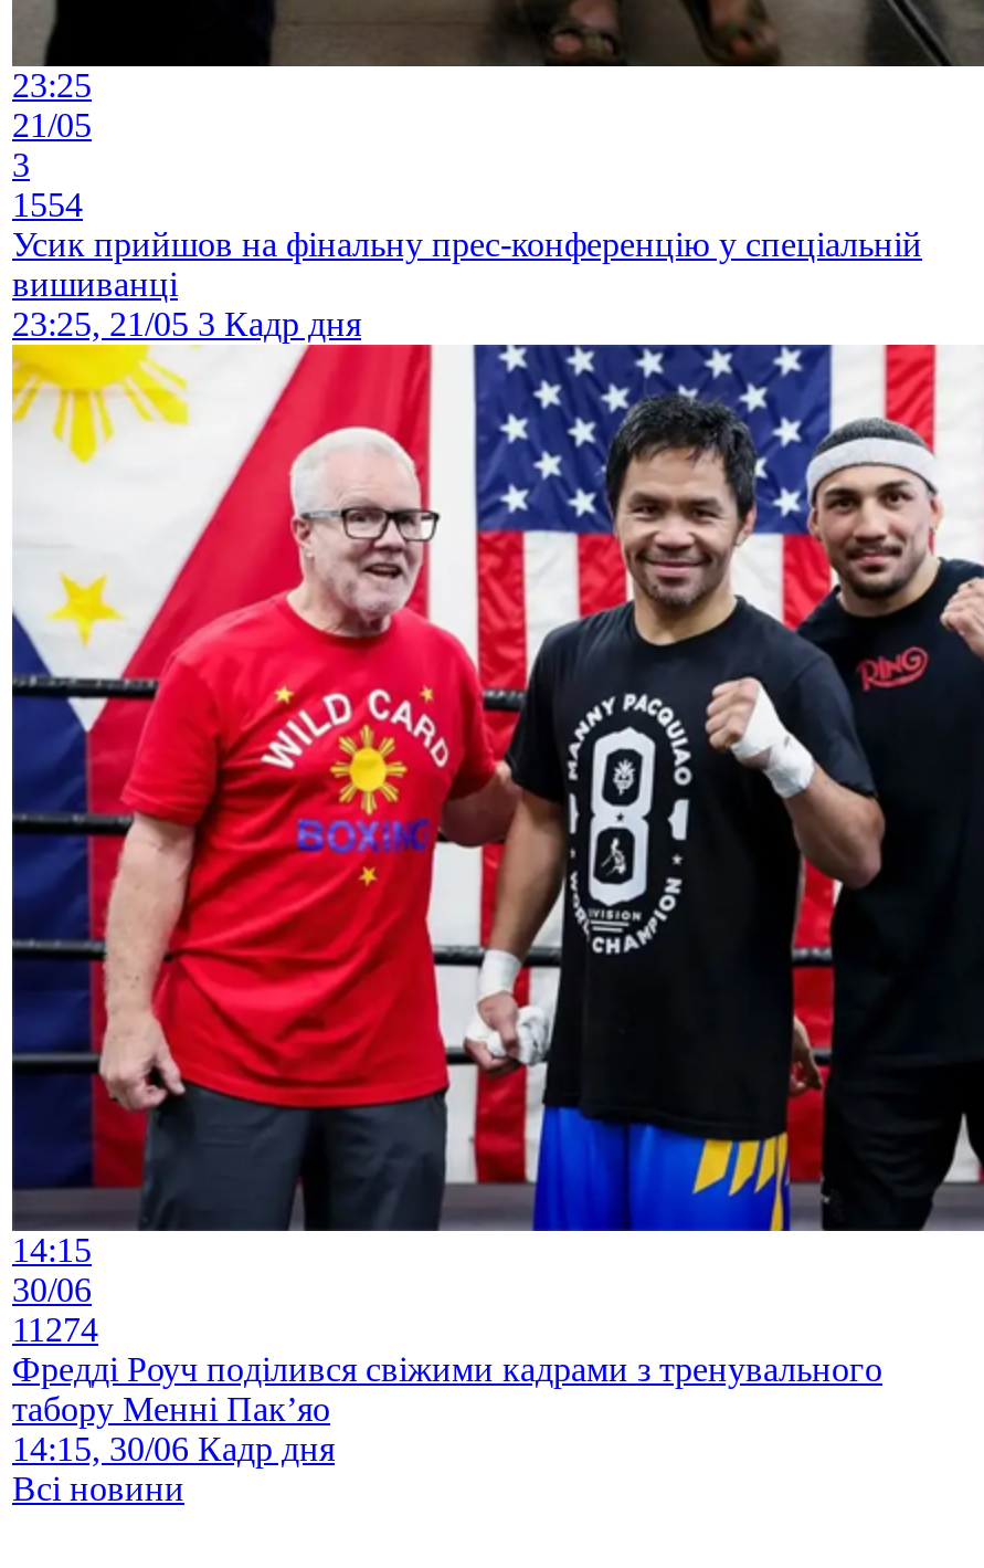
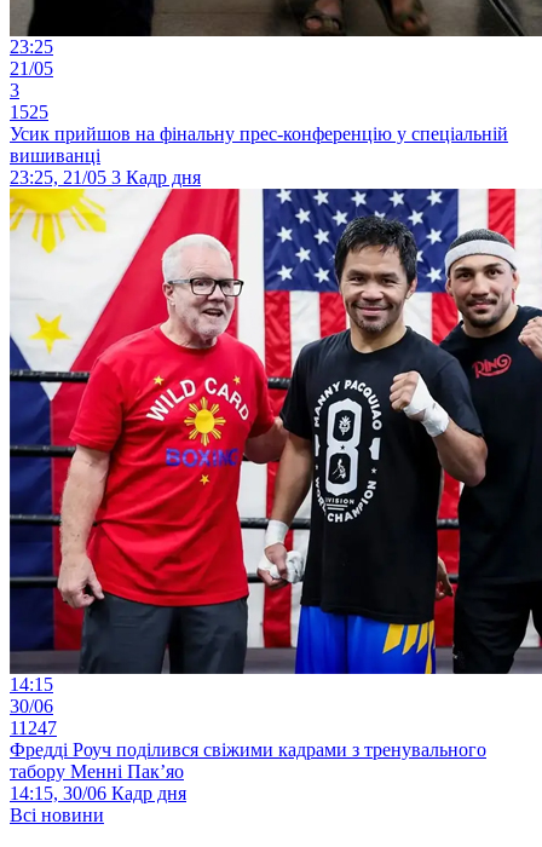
[12,186,83,224] 1554 -> [10,102,48,123] 1525
[12,1311,98,1349] 11274 -> [10,718,57,738] 11247

